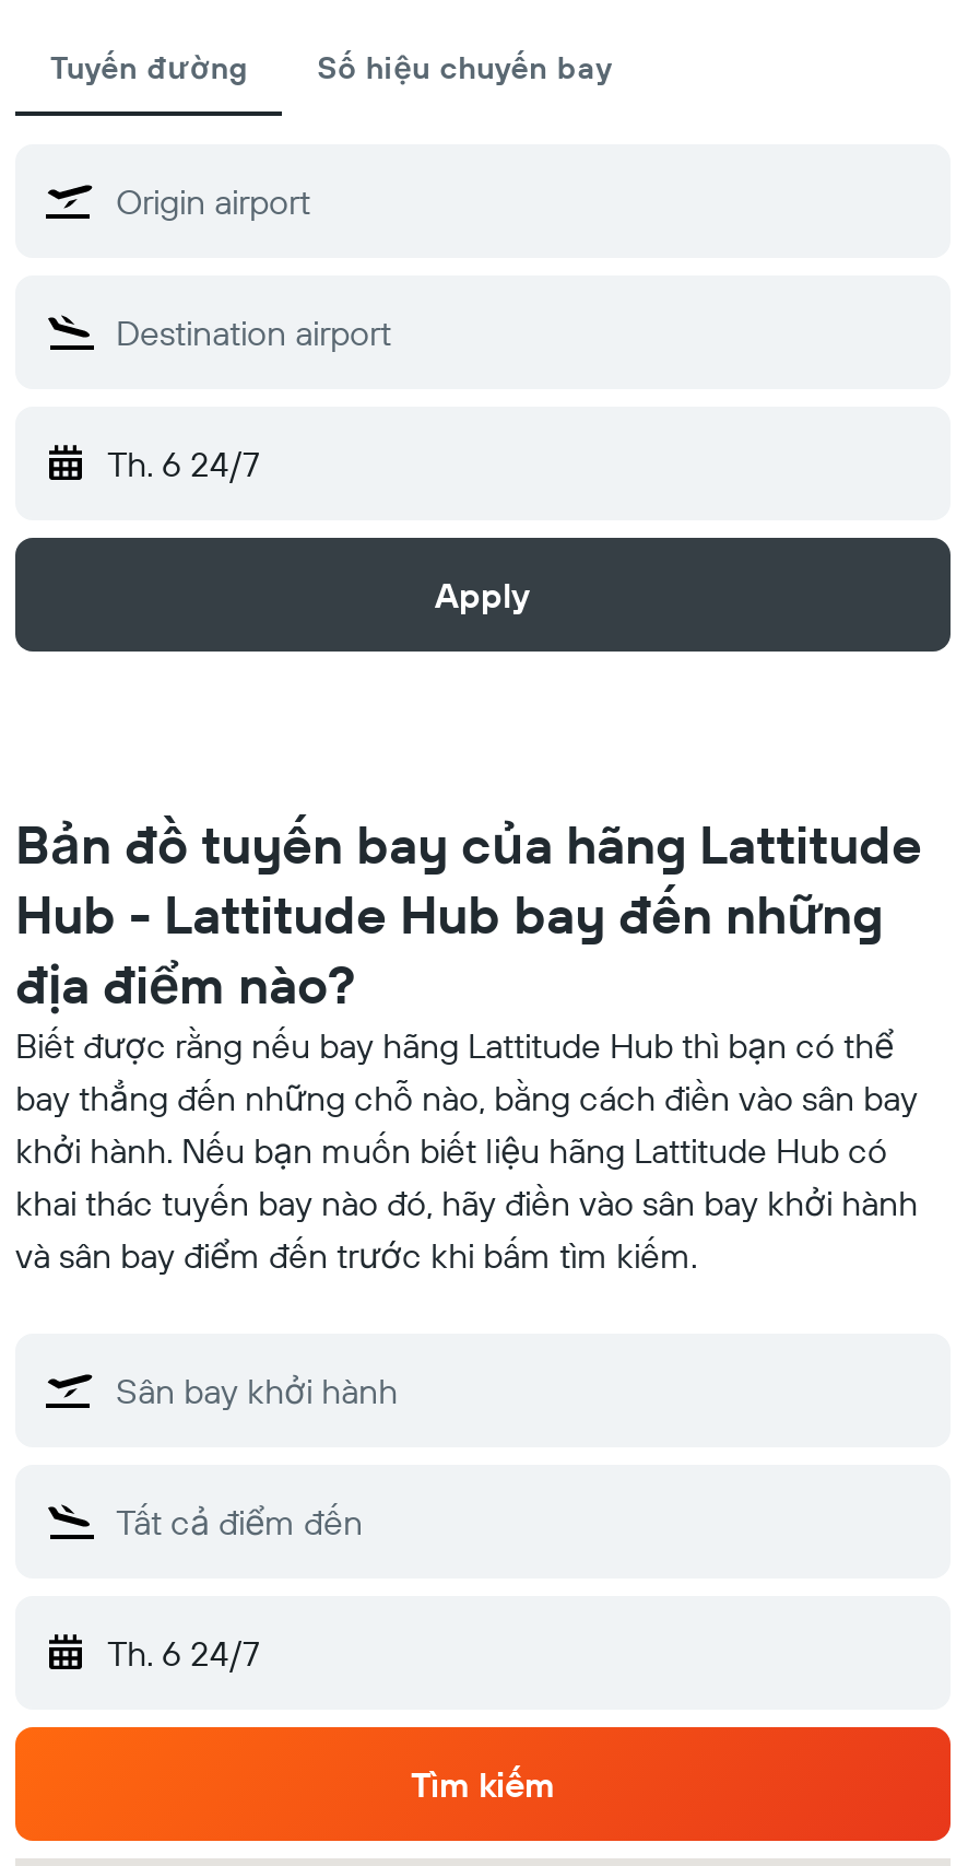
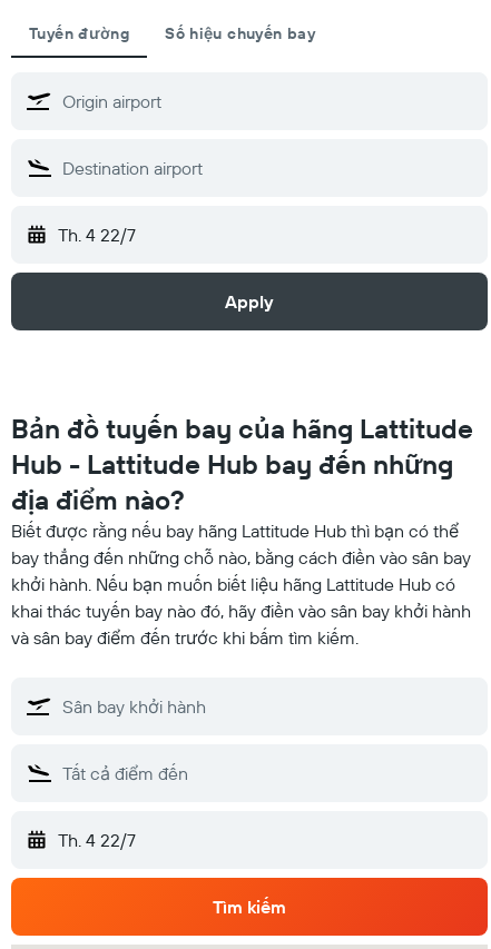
[107,442,260,485] Th. 6 24/7 -> [58,224,136,246] Th. 4 22/7
[107,1631,260,1675] Th. 6 24/7 -> [58,829,136,851] Th. 4 22/7

